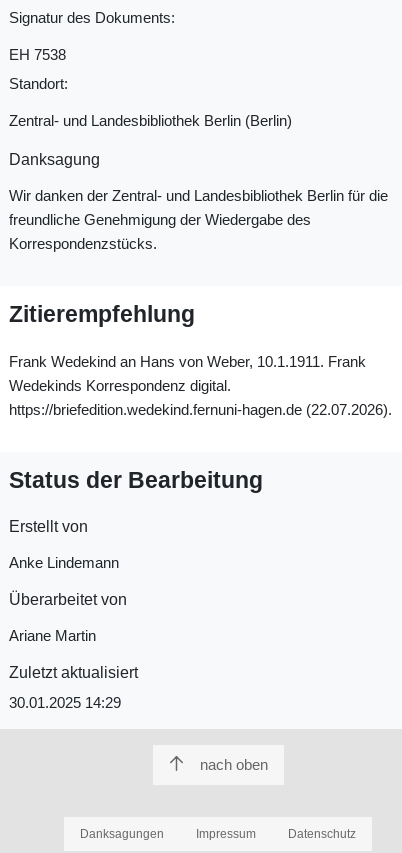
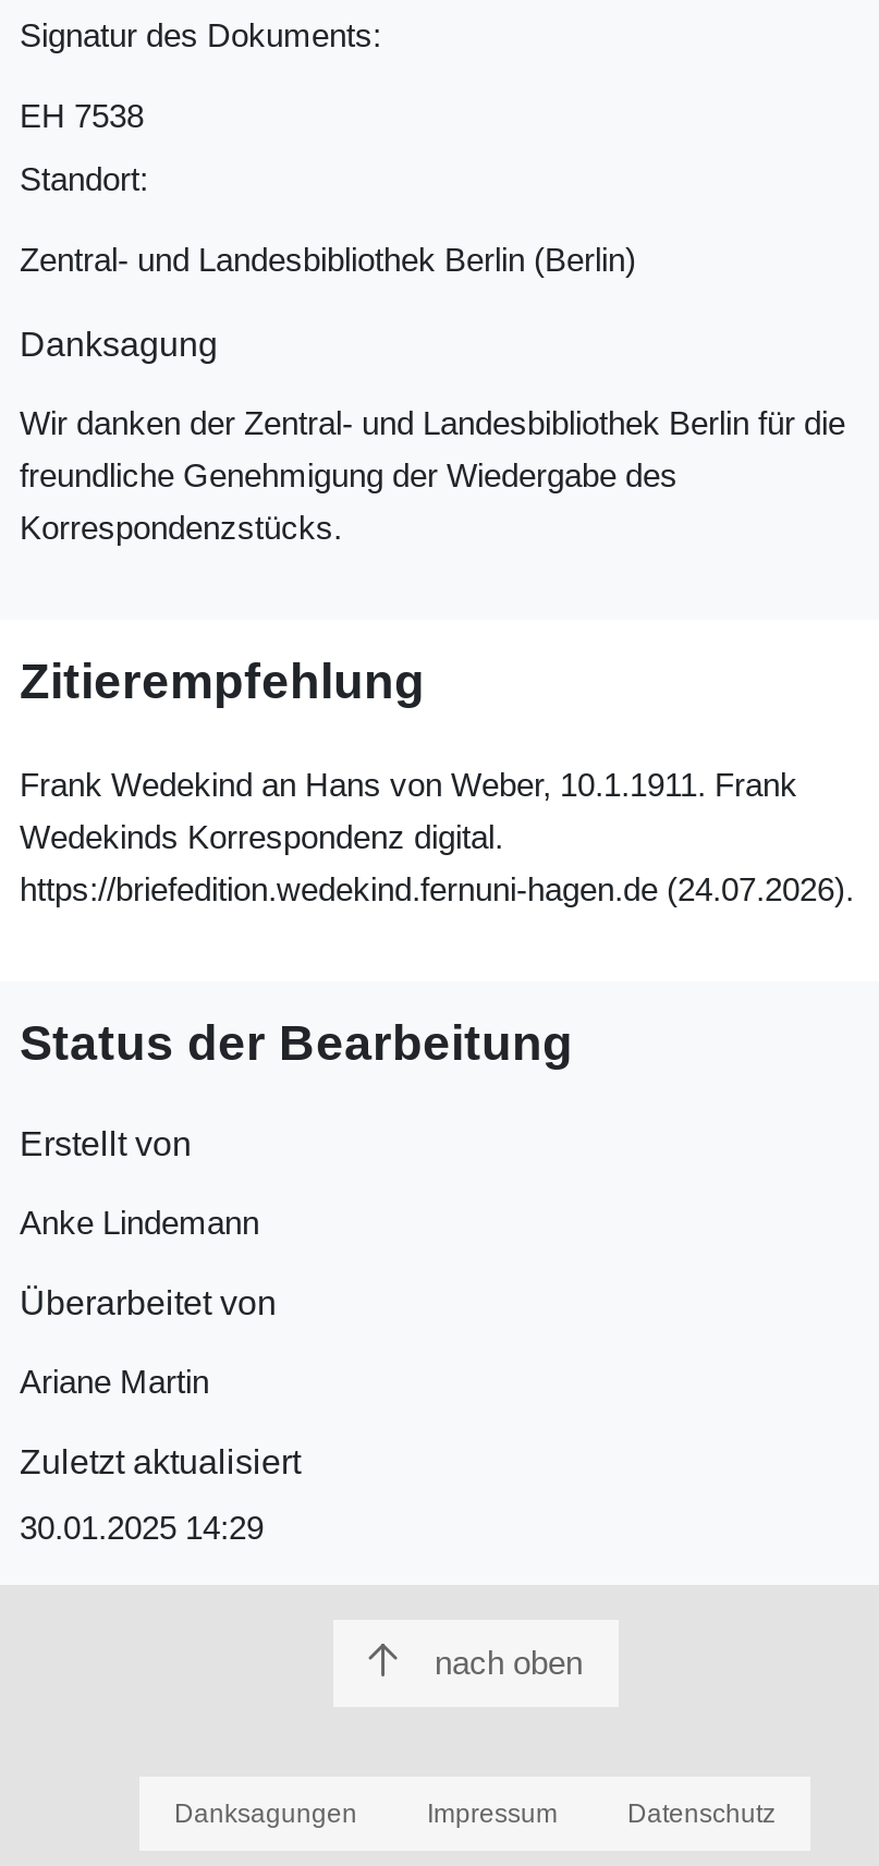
[9,401,392,418] https://briefedition.wedekind.fernuni-hagen.de (22.07.2026). -> [20,870,854,907] https://briefedition.wedekind.fernuni-hagen.de (24.07.2026).

